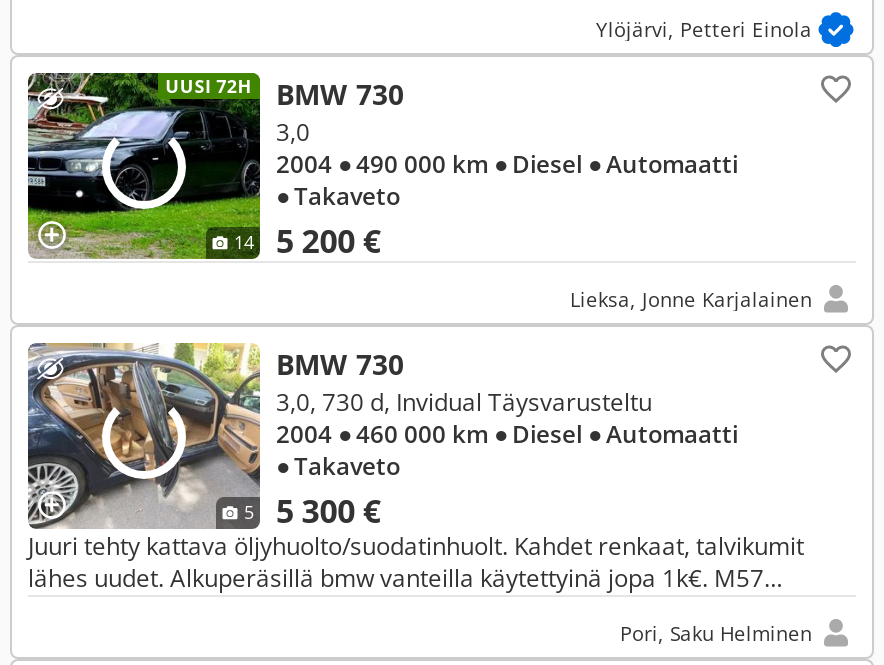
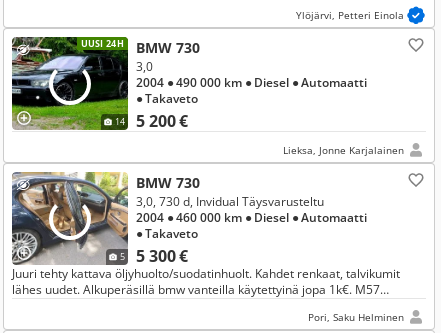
[165,73,404,113] UUSI 72H BMW 730 -> [81,37,200,57] UUSI 24H BMW 730

